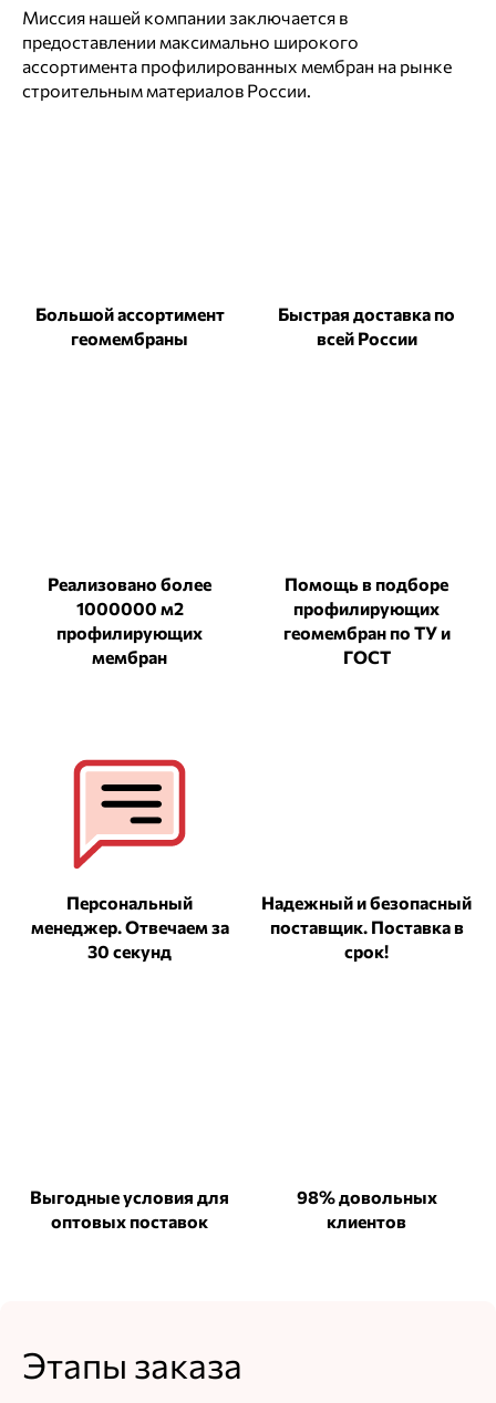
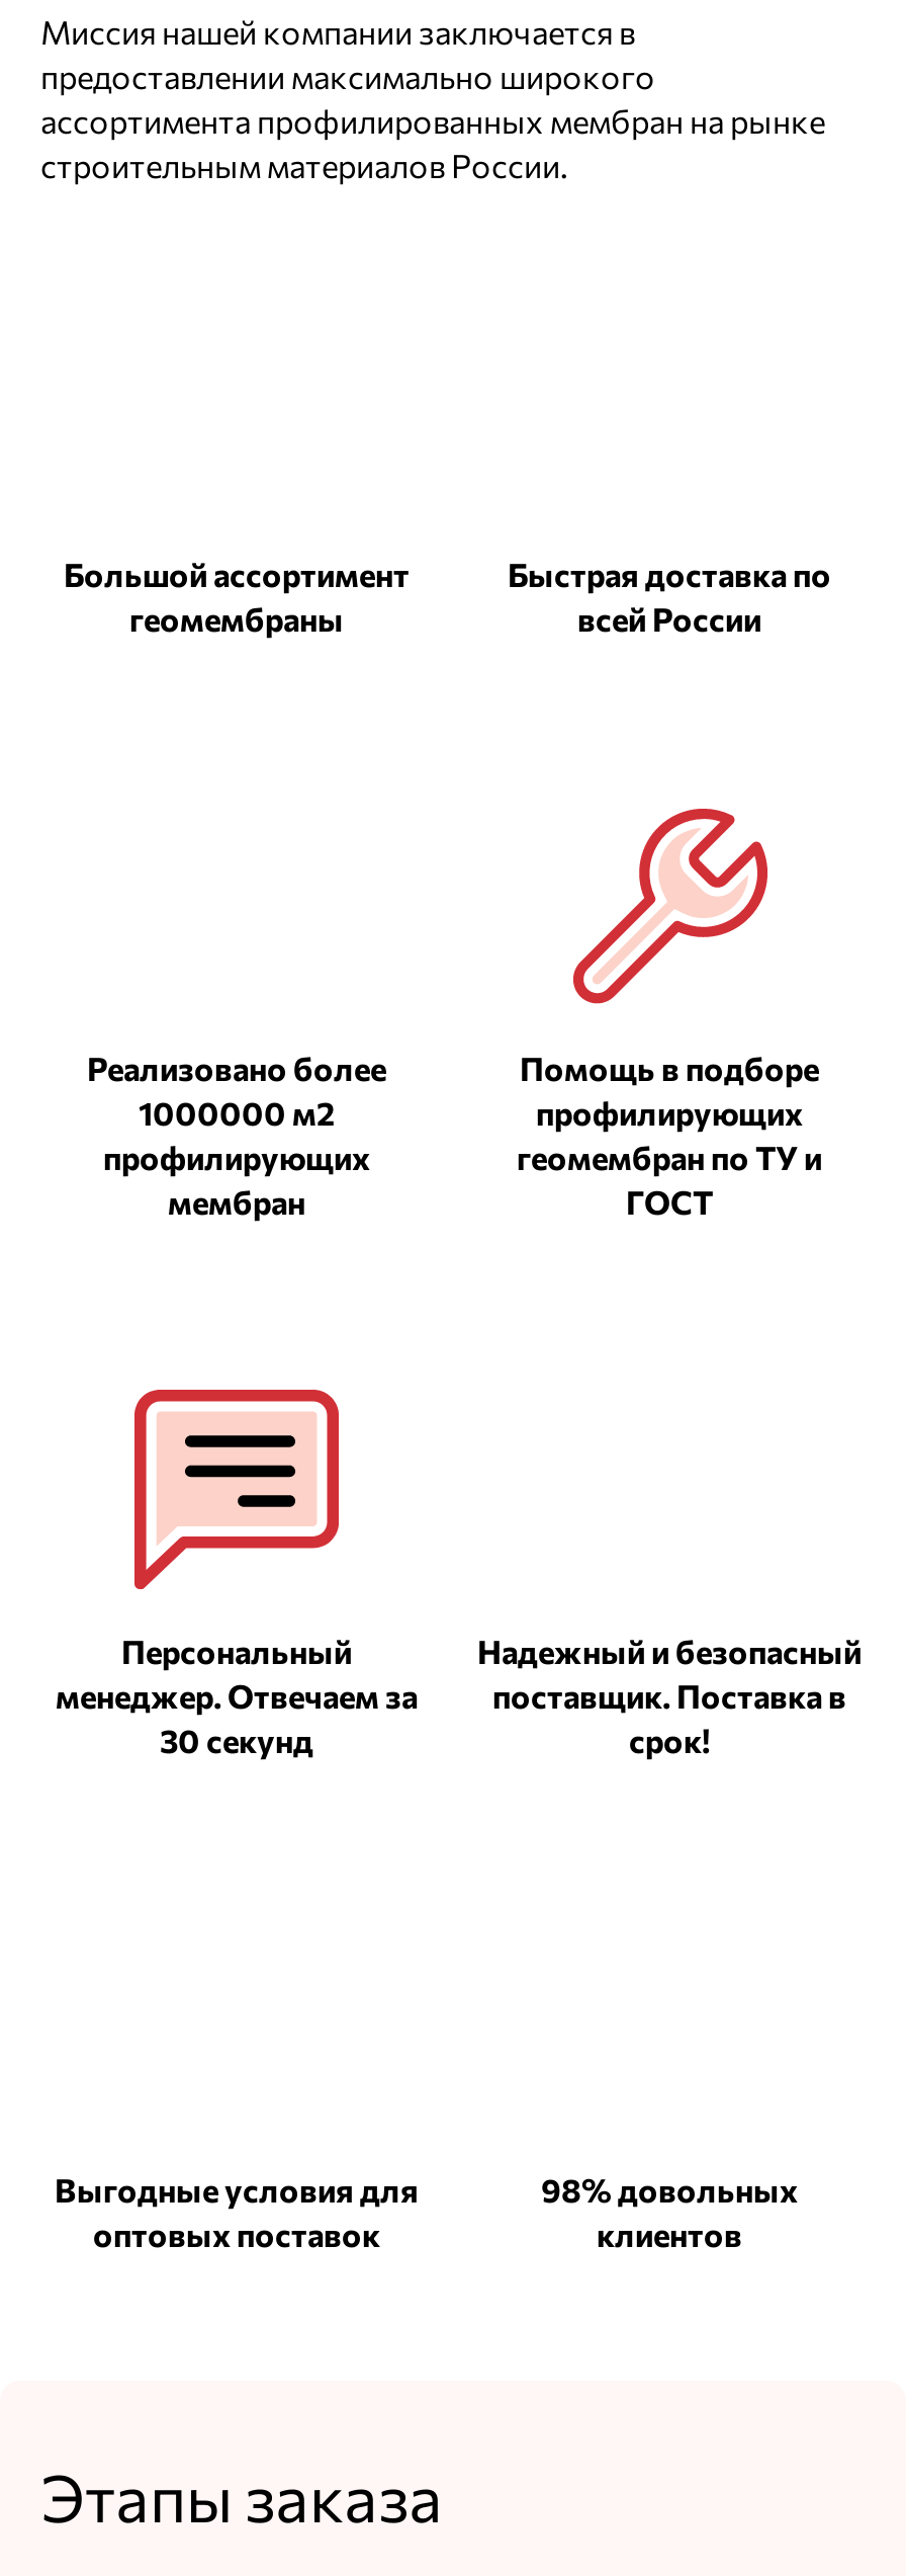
none -> [570,806,771,1006] [image]

